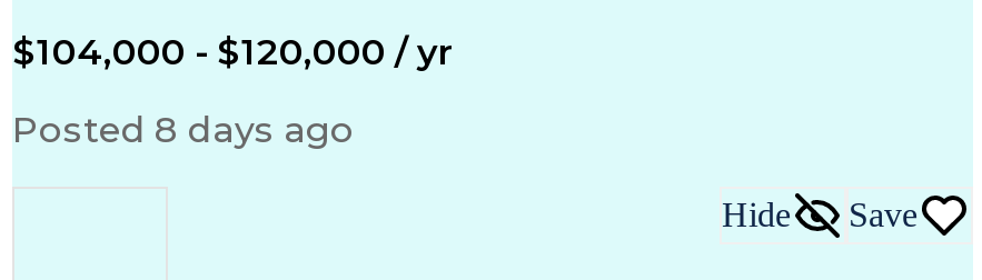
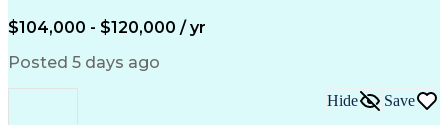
[12,109,355,152] Posted 8 days ago -> [8,53,160,72] Posted 5 days ago

